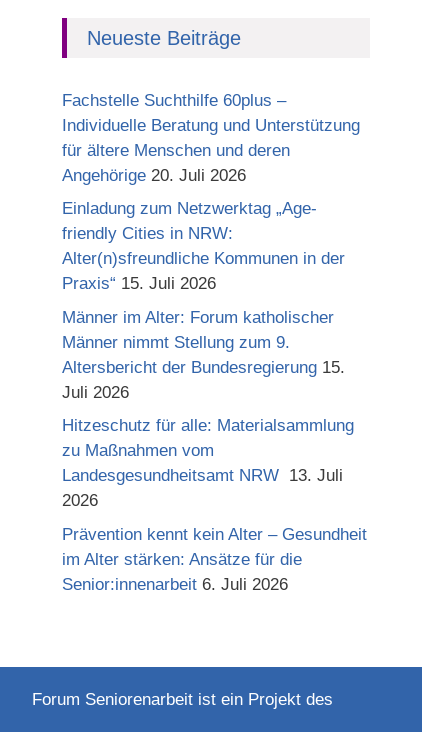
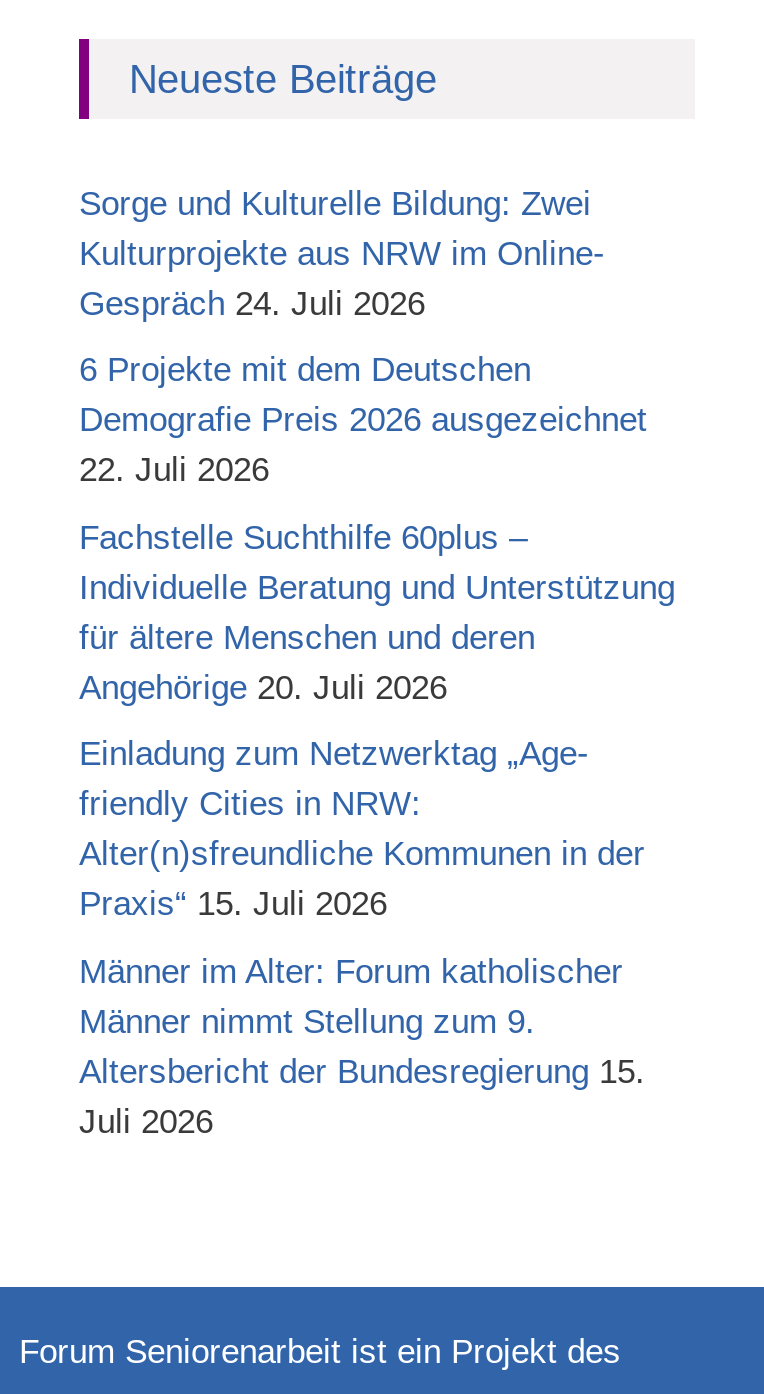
none -> [79,185,647,490] Sorge und Kulturelle Bildung: Zwei | Kulturprojekte aus NRW im Online- | Gespräch 24. Juli 2026 | 6 Projekte mit dem Deutschen | Demografie Preis 2026 ausgezeichnet | 22. Juli 2026
moved [62,91,360,402] -> [79,519,675,1141]: Fachstelle Suchthilfe 60plus – | Individuelle Beratung und Unterstützung | für ältere Menschen und deren | ... | Altersbericht der Bundesregierung 15. | Juli 2026
[62,416,367,594] Hitzeschutz für alle: Materialsammlung | zu Maßnahmen vom | Landesgesundheitsamt NRW 13. Juli | 2026 | Prävention kennt kein Alter – Gesundheit | im Alter stärken: Ansätze für die | Senior:innenarbeit 6. Juli 2026 -> none

